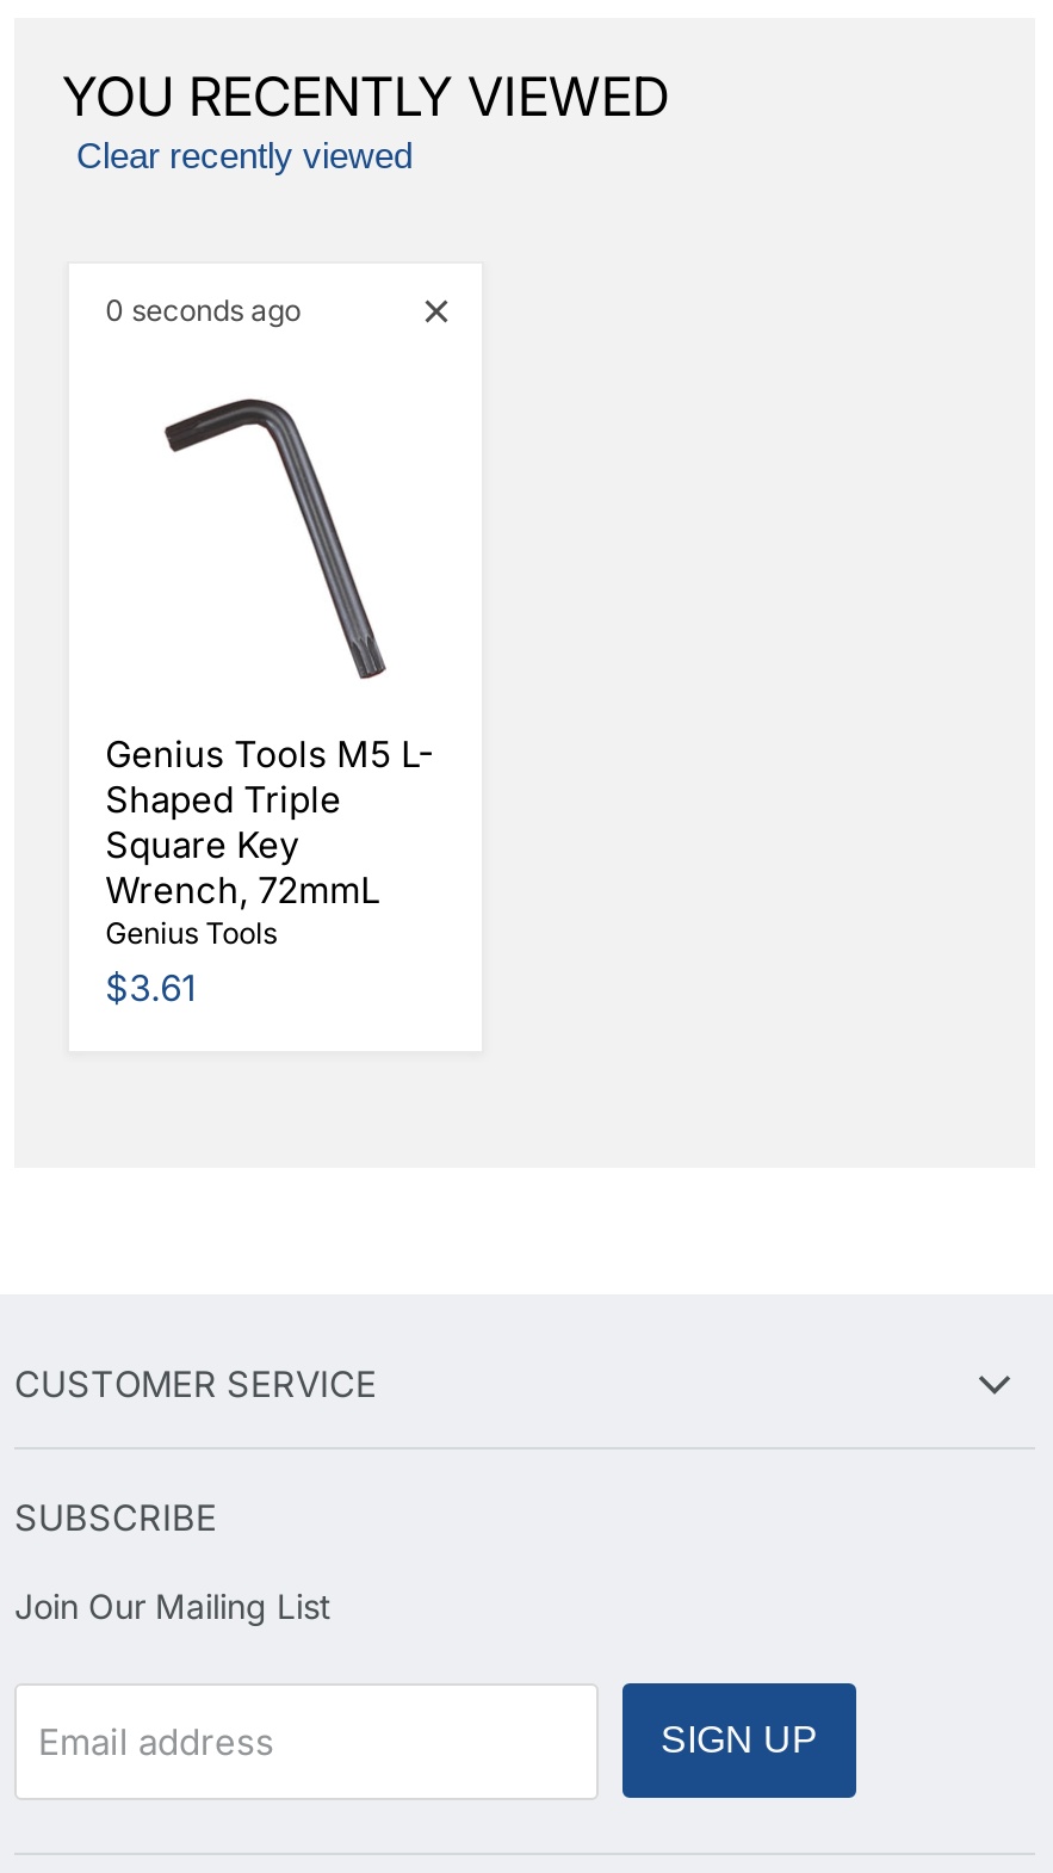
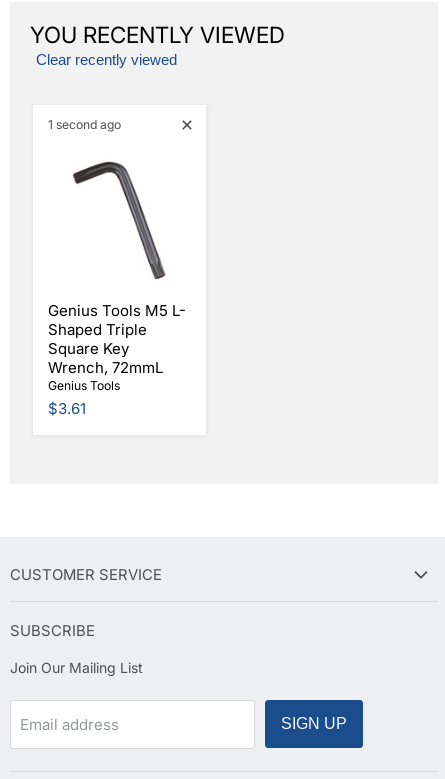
[105,293,301,328] 0 seconds ago -> [48,117,121,132] 1 second ago

